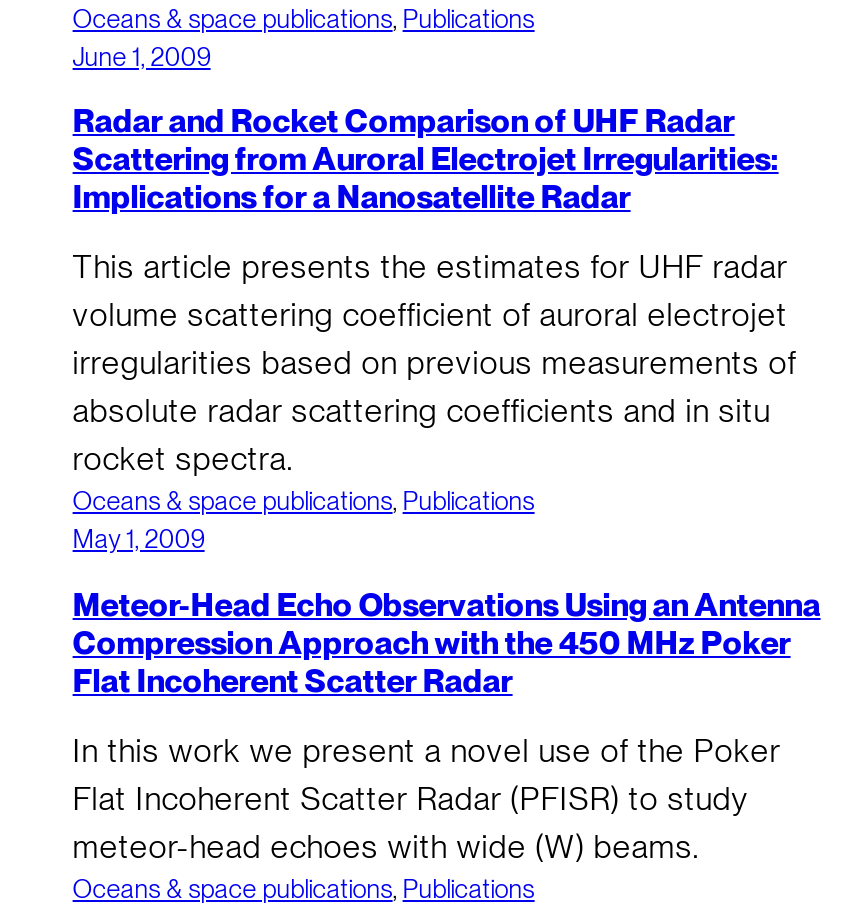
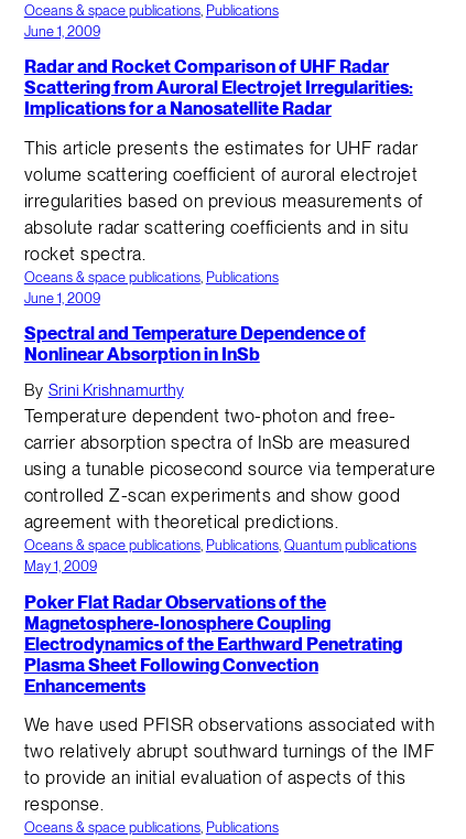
none -> [24,289,435,554] June 1, 2009 | Spectral and Temperature Dependence of | Nonlinear Absorption in InSb | By Srini Krishnamurthy | Temperature dependent two-photon and free- | carrier absorption spectra of InSb are measured | using a tunable picosecond source via temperature | controlled Z-scan experiments and show good | agreement with theoretical predictions. | Oceans & space publications, Publications, Quantum publications
[73,584,821,700] Meteor-Head Echo Observations Using an Antenna | Compression Approach with the 450 MHz Poker | Flat Incoherent Scatter Radar -> [24,591,402,697] Poker Flat Radar Observations of the | Magnetosphere-Ionosphere Coupling | Electrodynamics of the Earthward Penetrating | Plasma Sheet Following Convection | Enhancements
[73,731,781,867] In this work we present a novel use of the Poker | Flat Incoherent Scatter Radar (PFISR) to study | meteor-head echoes with wide (W) beams. -> [24,714,434,815] We have used PFISR observations associated with | two relatively abrupt southward turnings of the IMF | to provide an initial evaluation of aspects of this | response.

